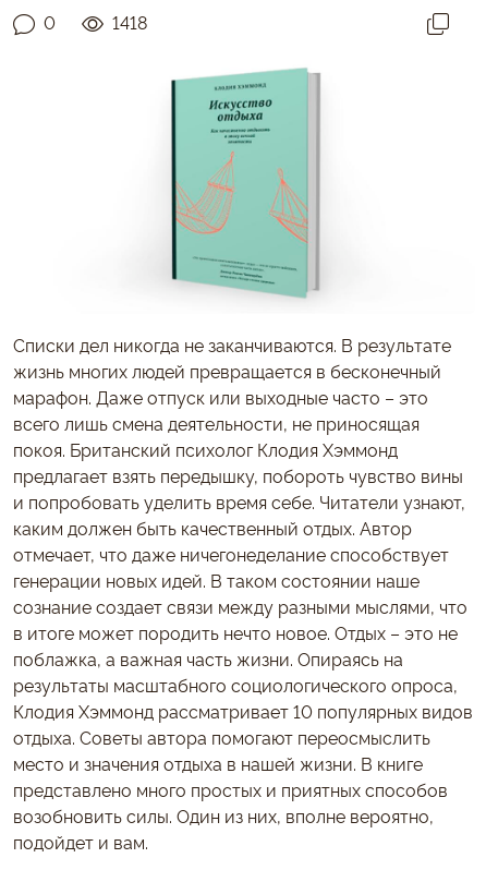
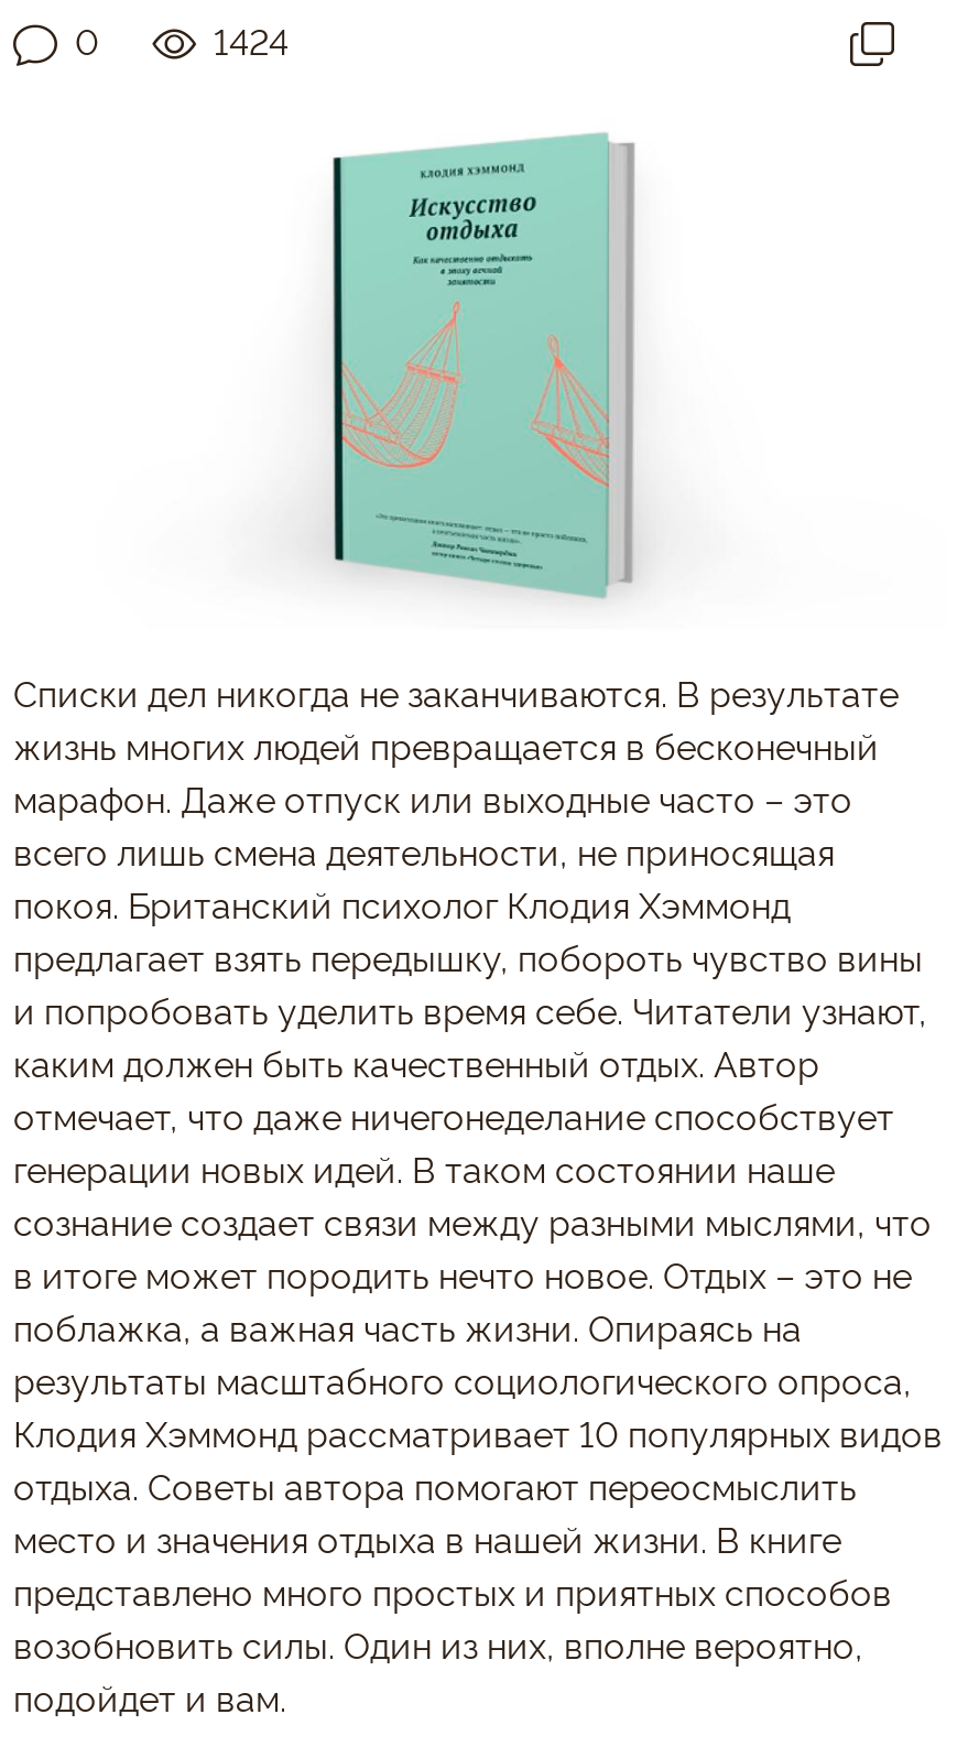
[112,9,147,33] 1418 -> [214,14,289,63] 1424

